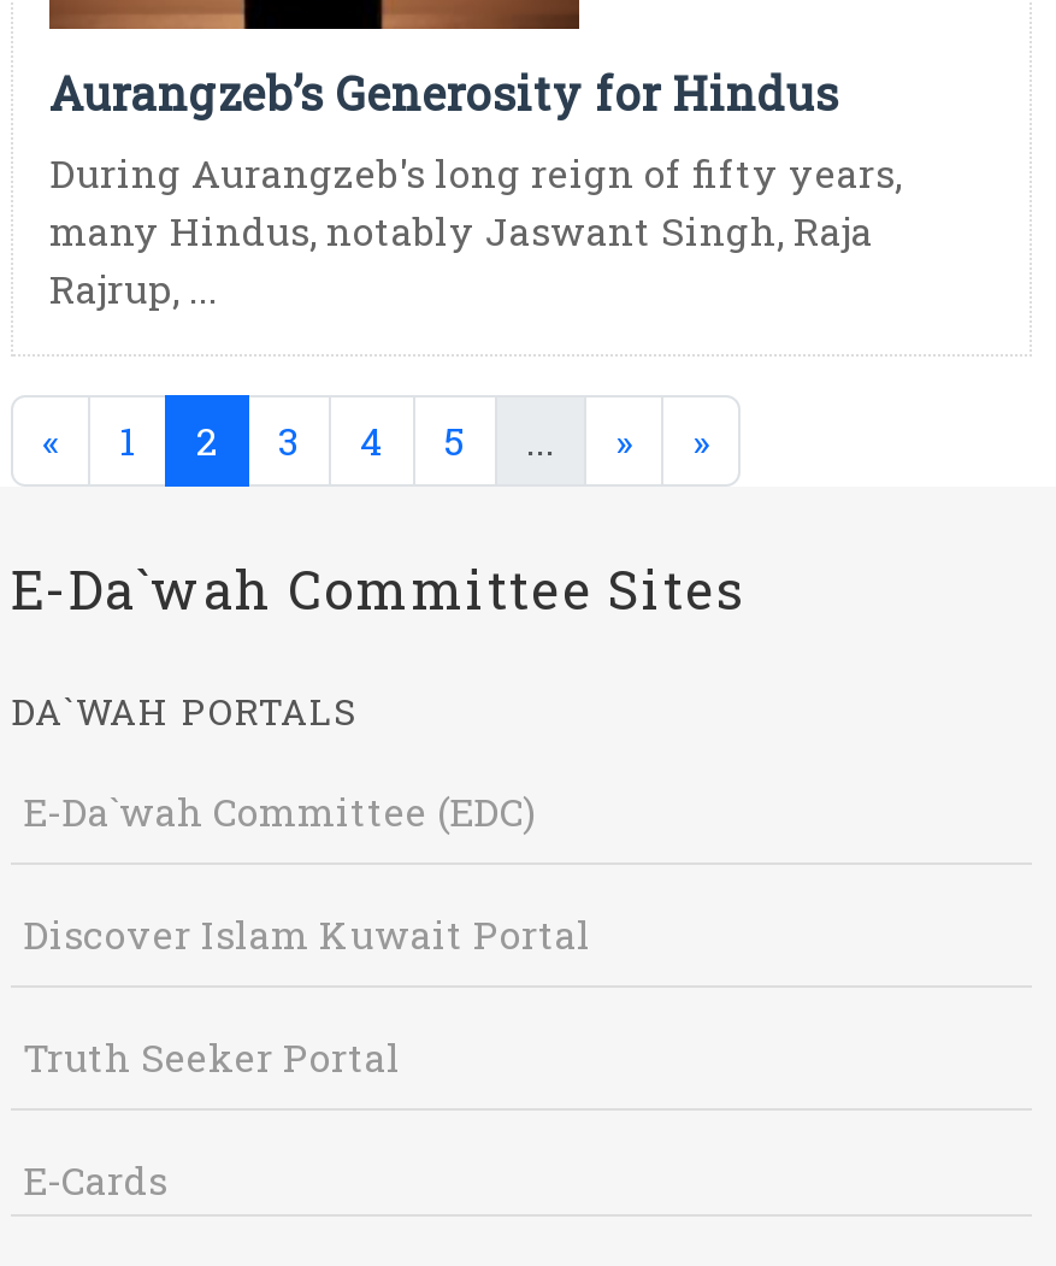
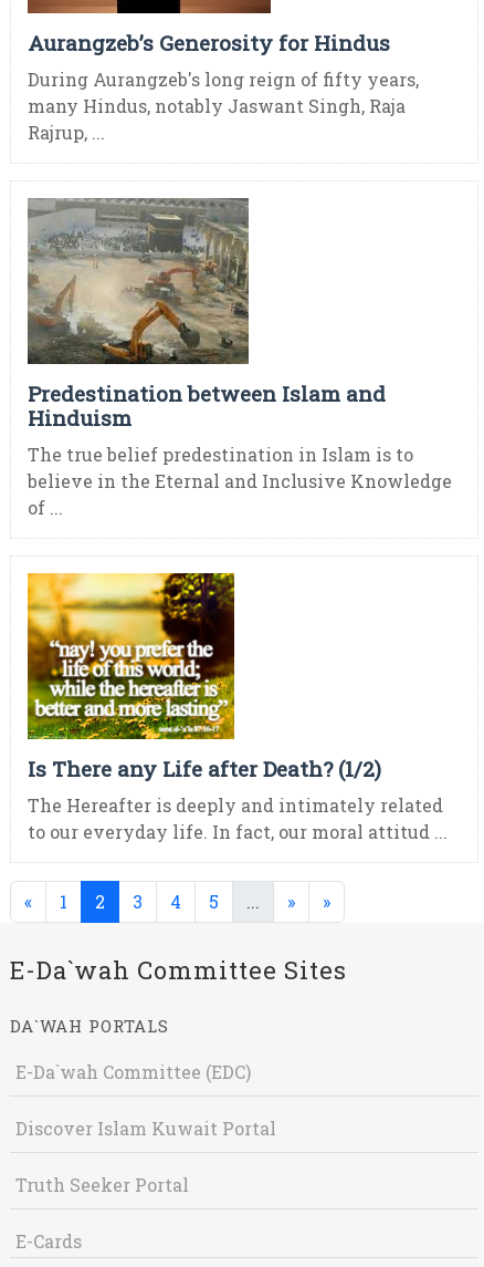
none -> [27,572,448,844] [image] | Is There any Life after Death? (1/2) | The Hereafter is deeply and intimately related | to our everyday life. In fact, our moral attitud ...
none -> [28,181,452,520] [image] | Predestination between Islam and | Hinduism | The true belief predestination in Islam is to | believe in the Eternal and Inclusive Knowledge | of ...

